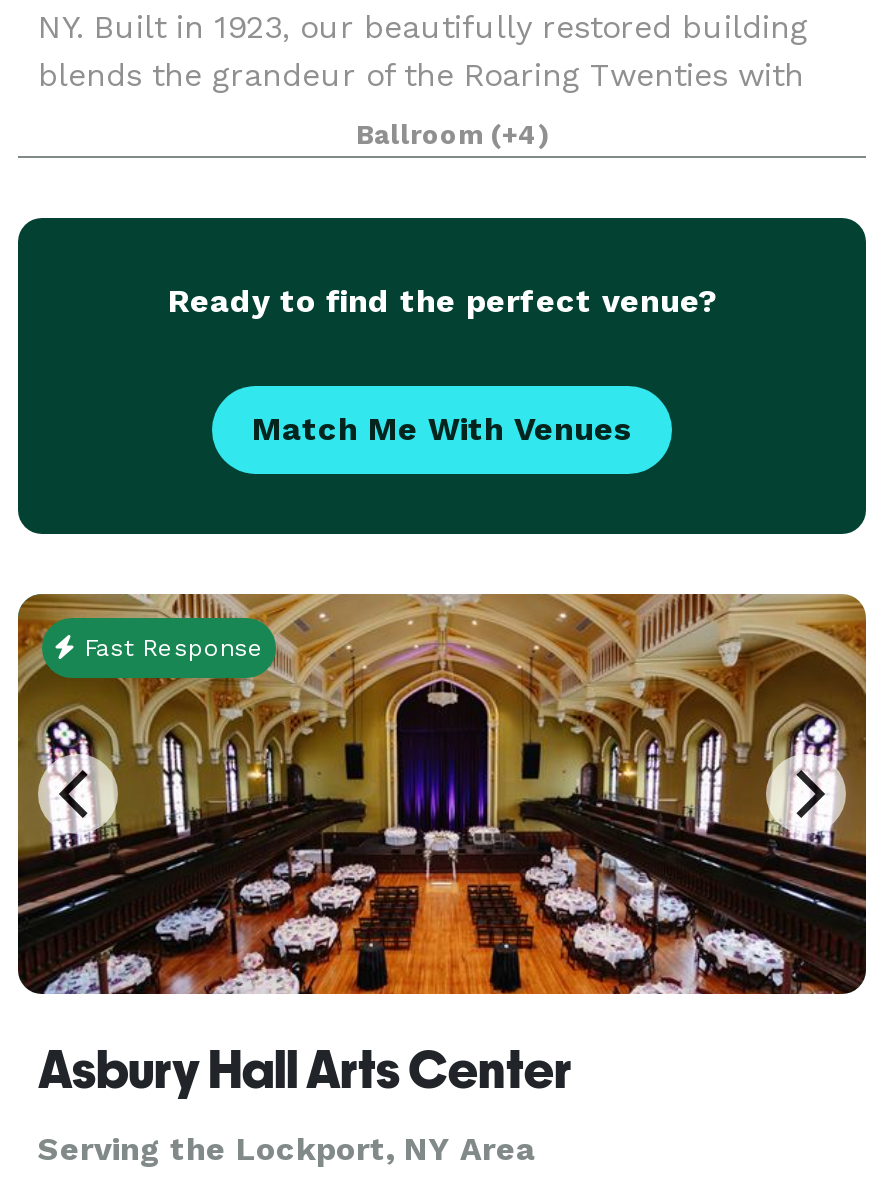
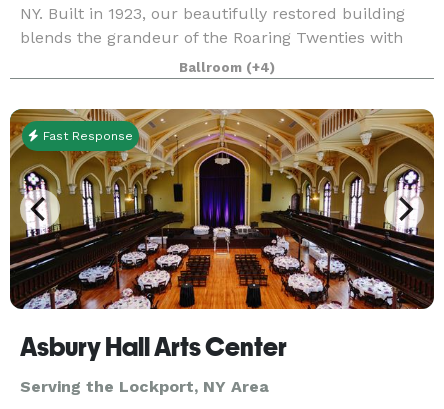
[16,216,868,534] [image] | Ready to find the perfect venue? | Match Me With Venues -> none

